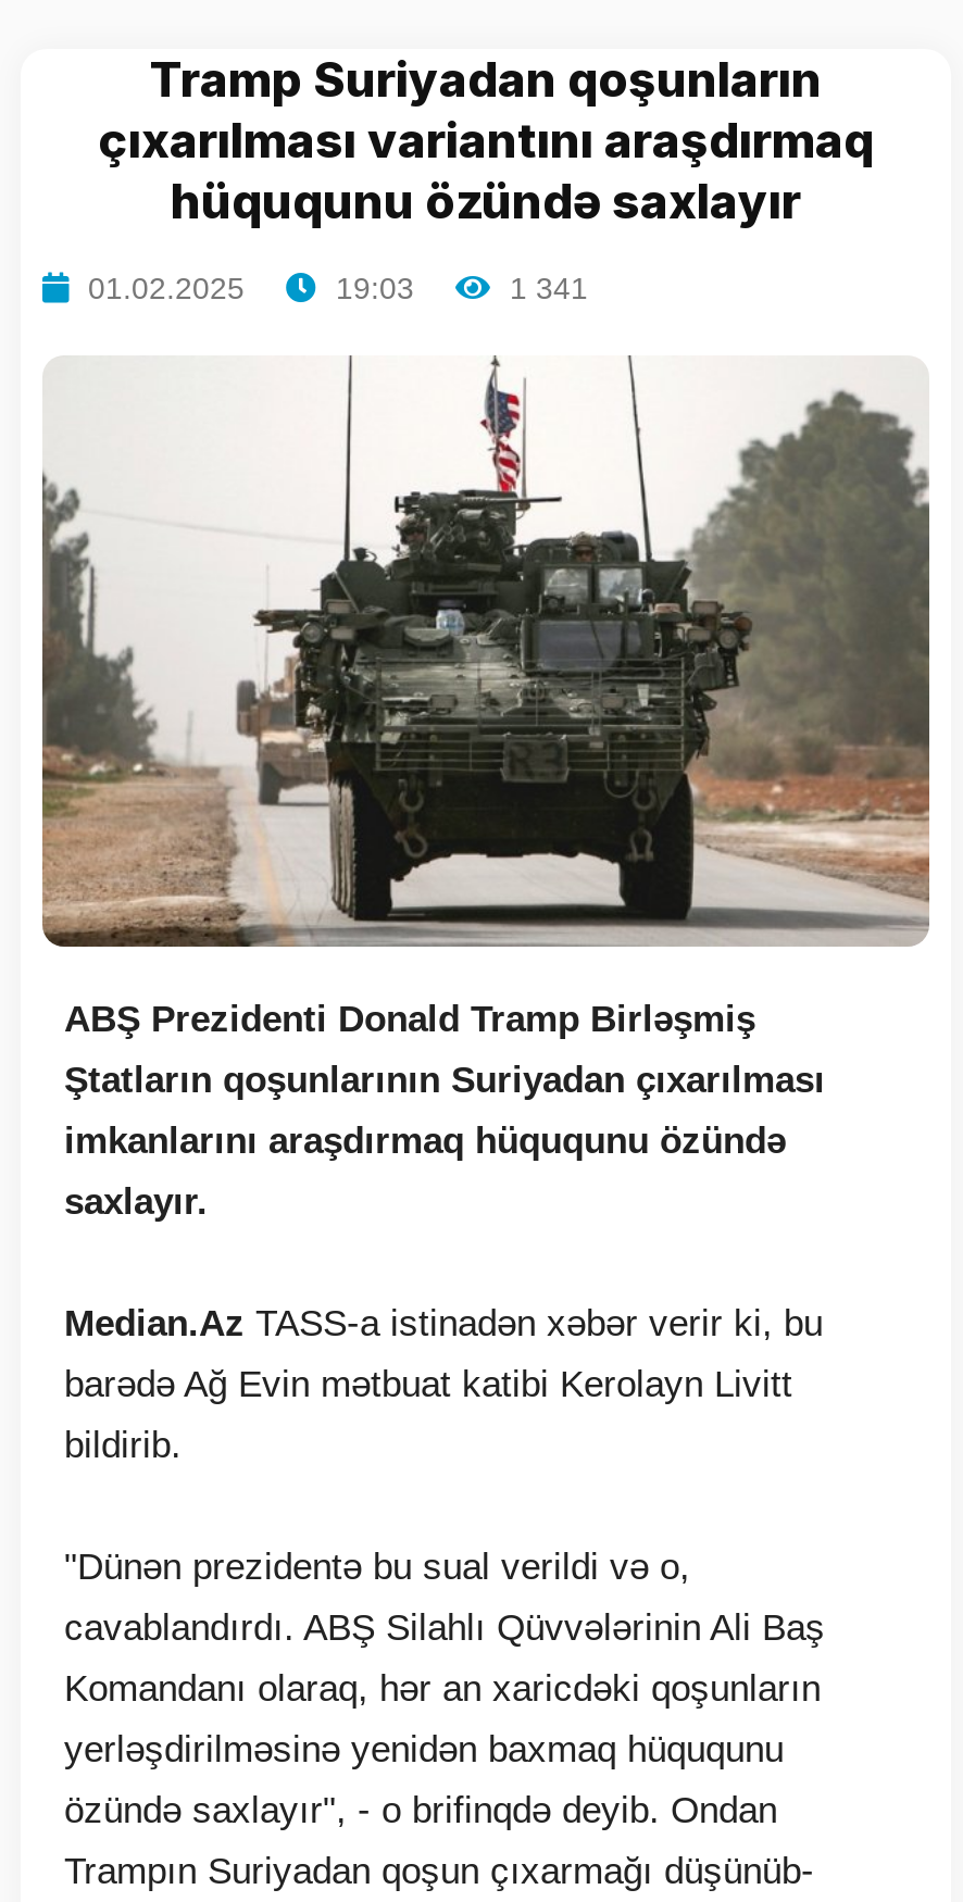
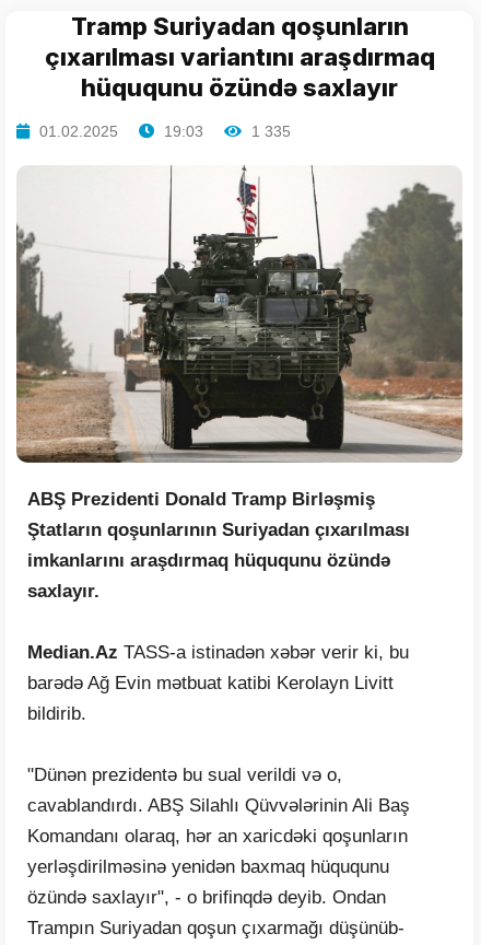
[501,271,588,305] 1 341 -> [247,122,291,140] 1 335

